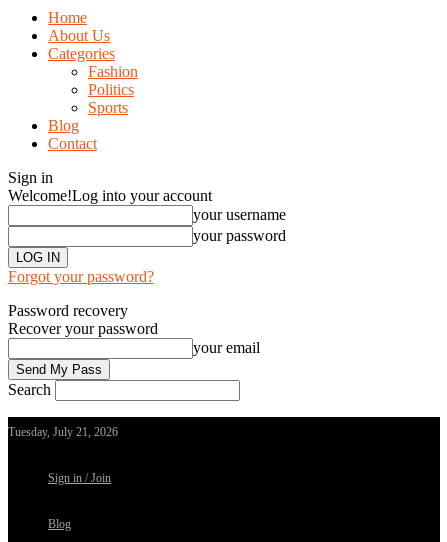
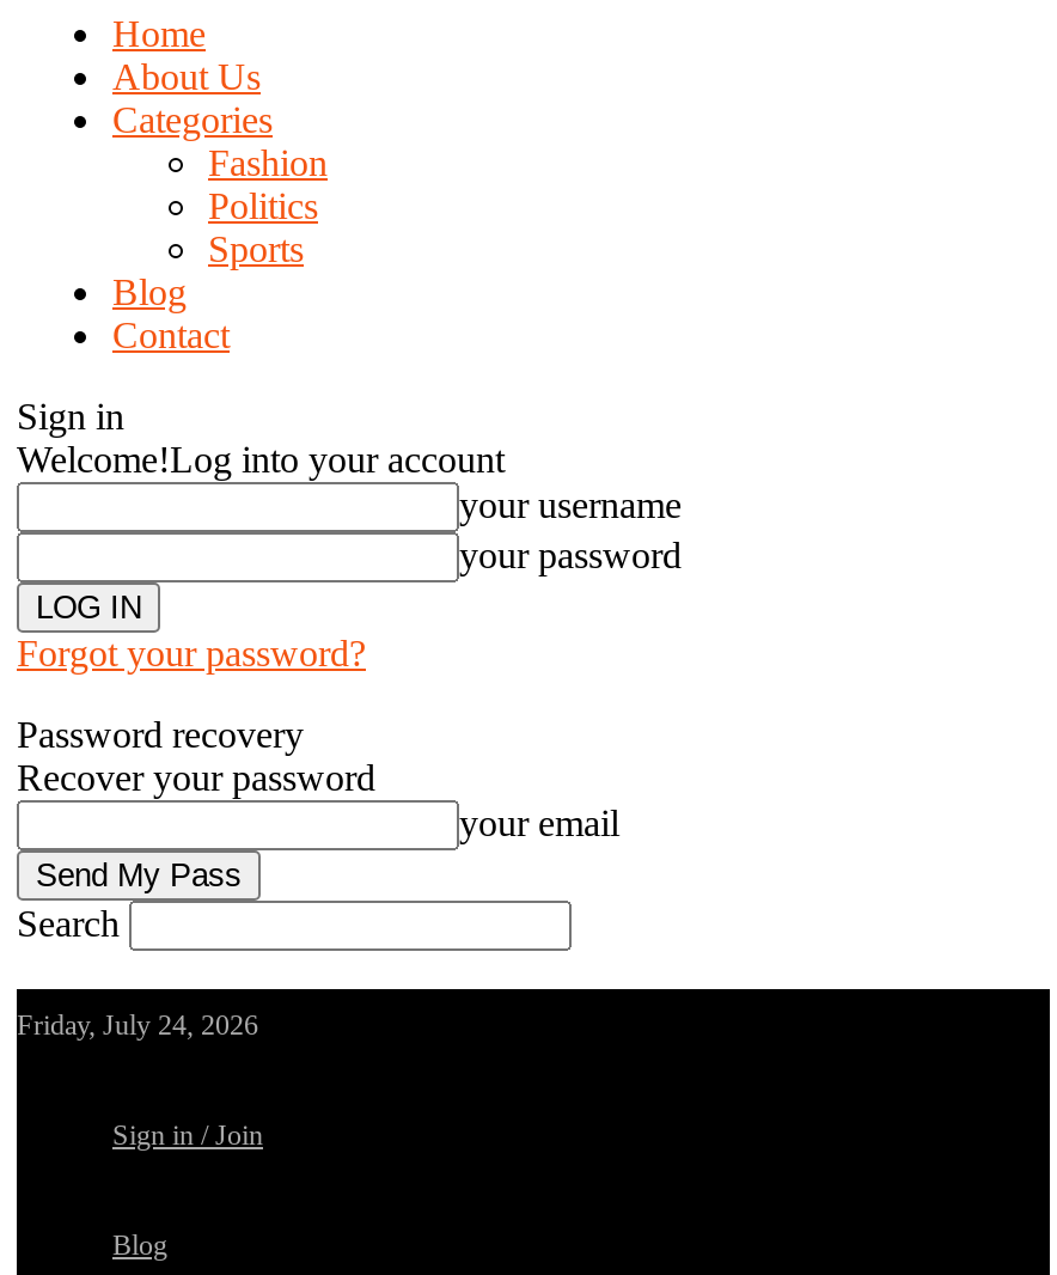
[8,425,118,439] Tuesday, July 21, 2026 -> [17,1008,258,1042] Friday, July 24, 2026

